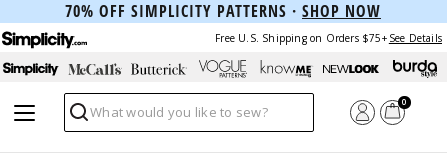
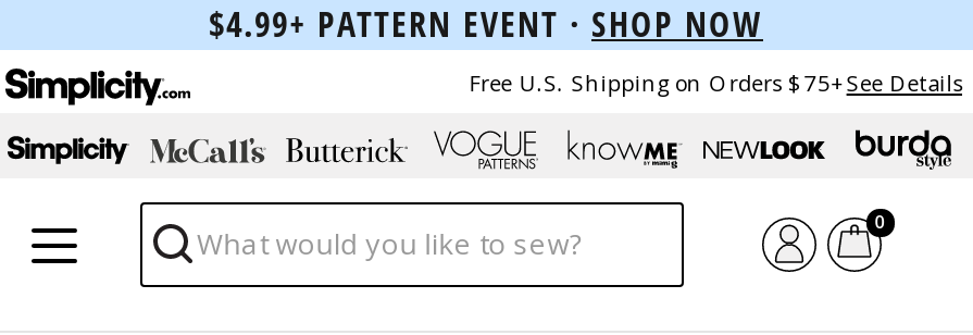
[65,0,381,22] 70% OFF SIMPLICITY PATTERNS · SHOP NOW -> [209,0,763,48] $4.99+ PATTERN EVENT · SHOP NOW

